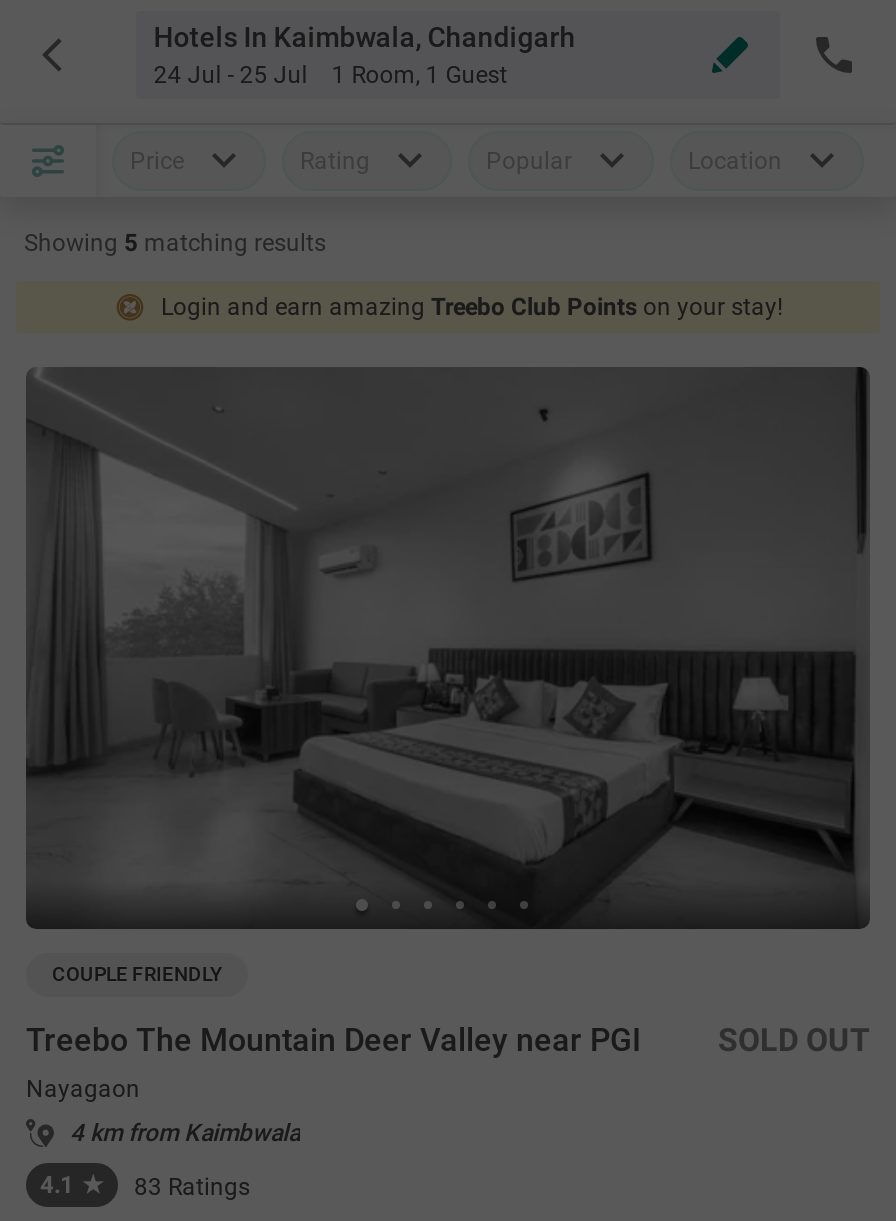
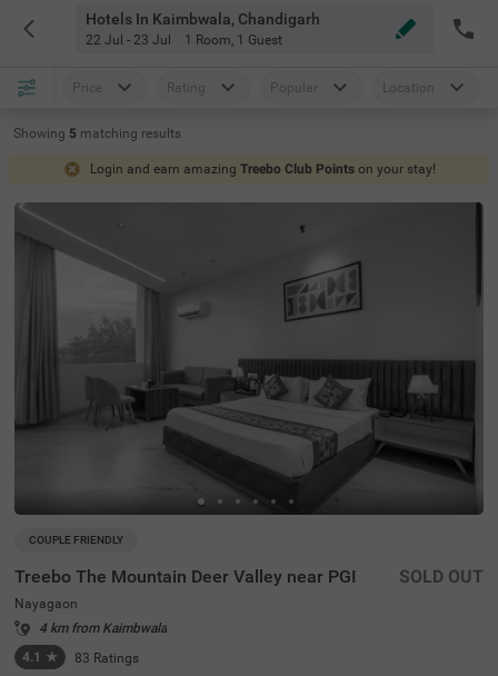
[154,61,508,89] 24 Jul - 25 Jul 1 Room, 1 Guest -> [85,32,282,48] 22 Jul - 23 Jul 1 Room, 1 Guest

